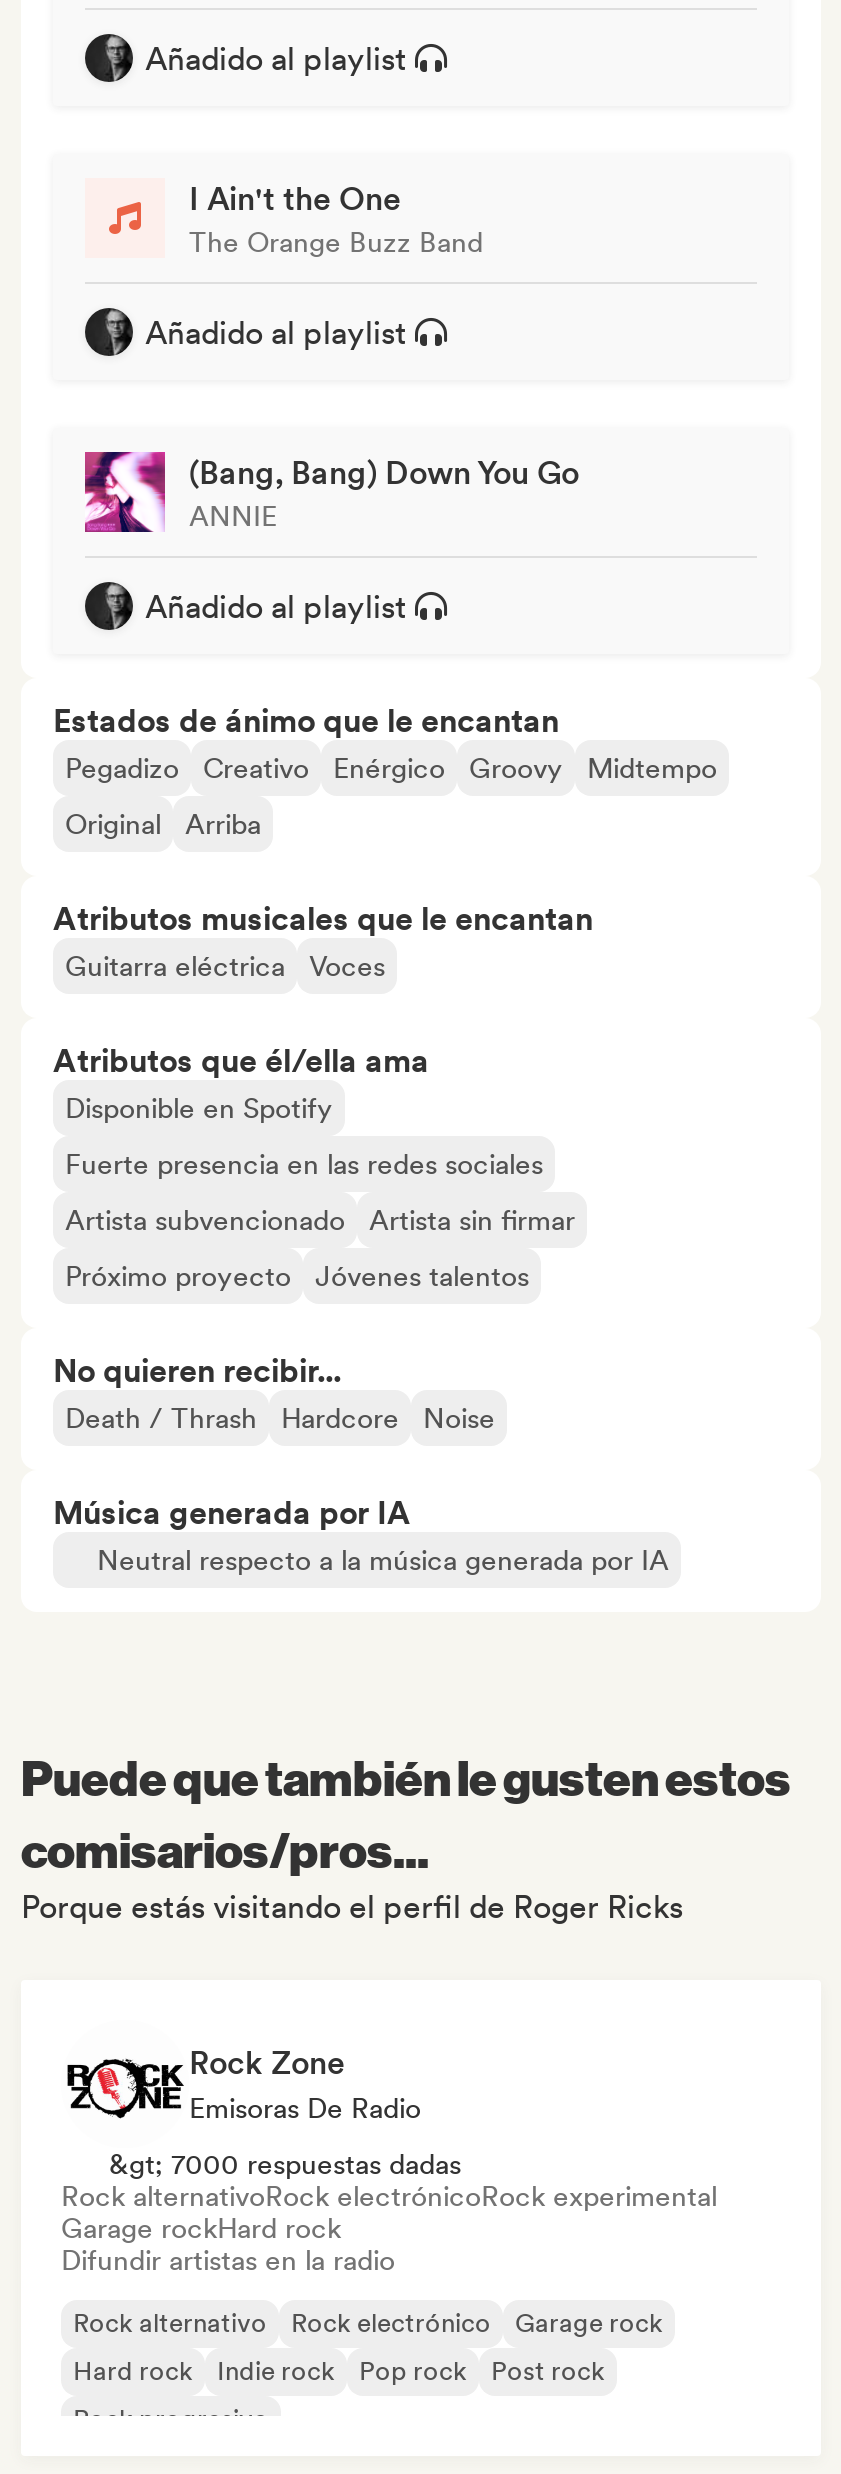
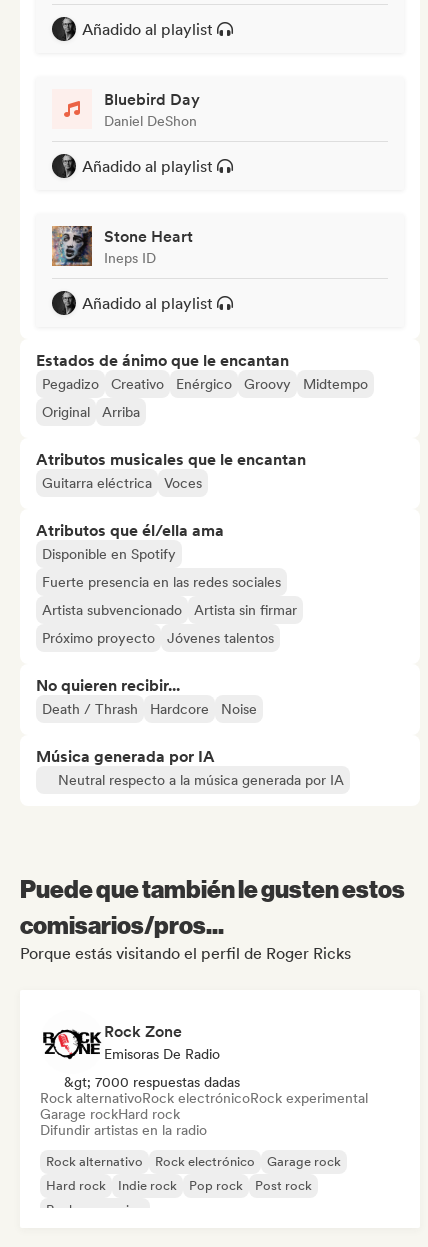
[189,179,483,257] I Ain't the One | The Orange Buzz Band -> [104,89,200,128] Bluebird Day | Daniel DeShon
[83,450,579,534] [image] | (Bang, Bang) Down You Go | ANNIE -> [51,225,193,267] [image] | Stone Heart | Ineps ID

